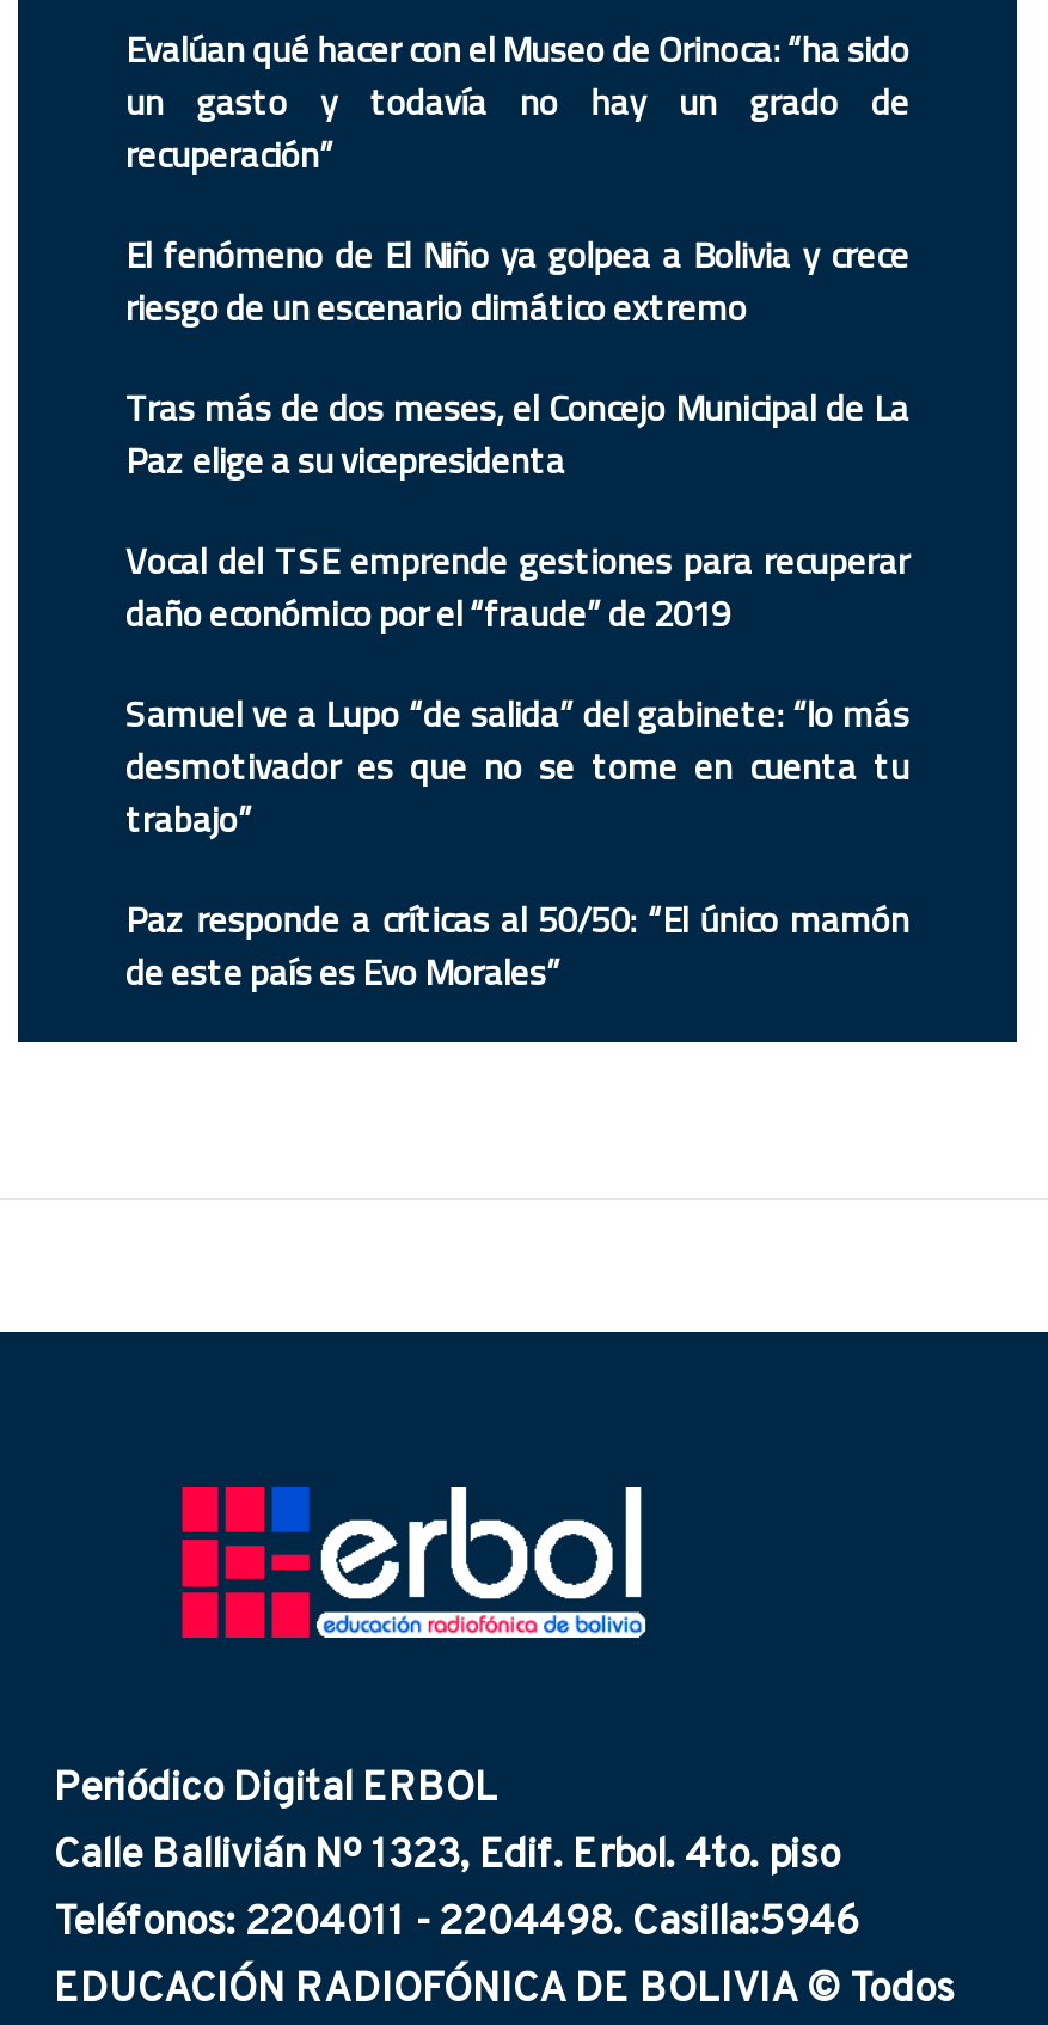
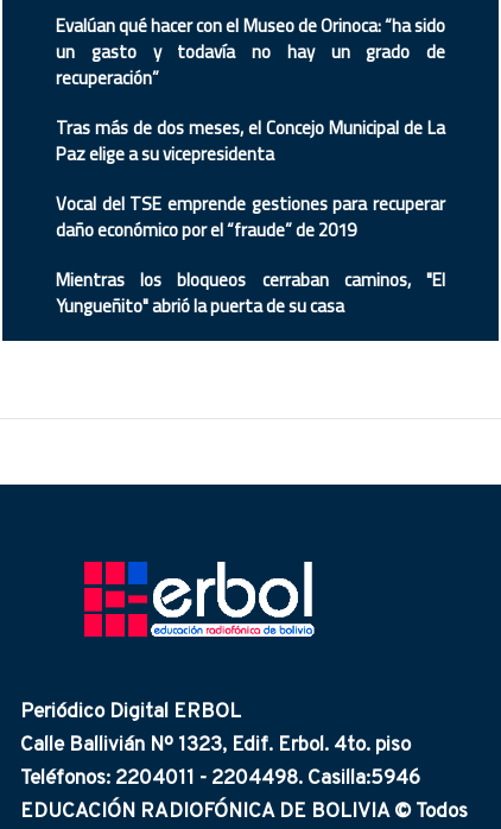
[125,220,909,342] El fenómeno de El Niño ya golpea a Bolivia y crece | riesgo de un escenario climático extremo -> none
[125,679,909,1007] Samuel ve a Lupo “de salida” del gabinete: “lo más | desmotivador es que no se tome en cuenta tu | trabajo” | Paz responde a críticas al 50/50: “El único mamón | de este país es Evo Morales” -> [56,262,445,323] Mientras los bloqueos cerraban caminos, "El | Yungueñito" abrió la puerta de su casa

